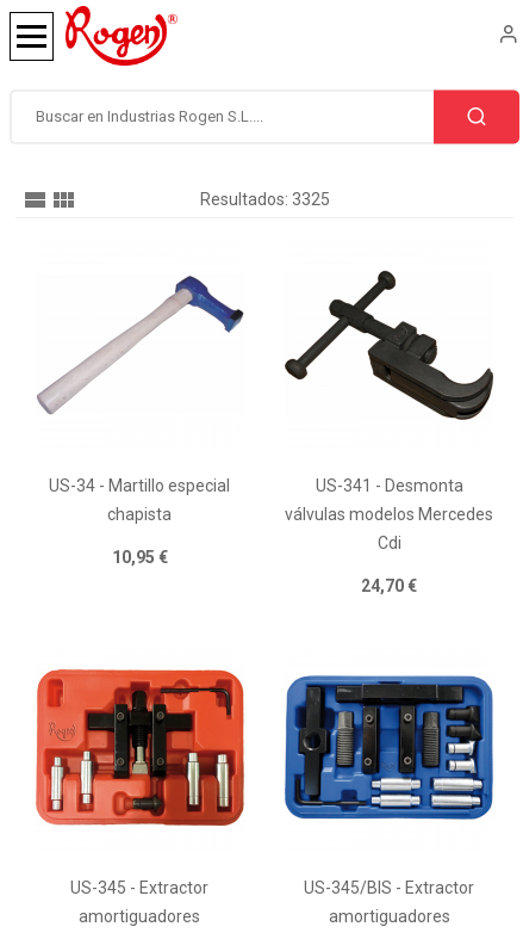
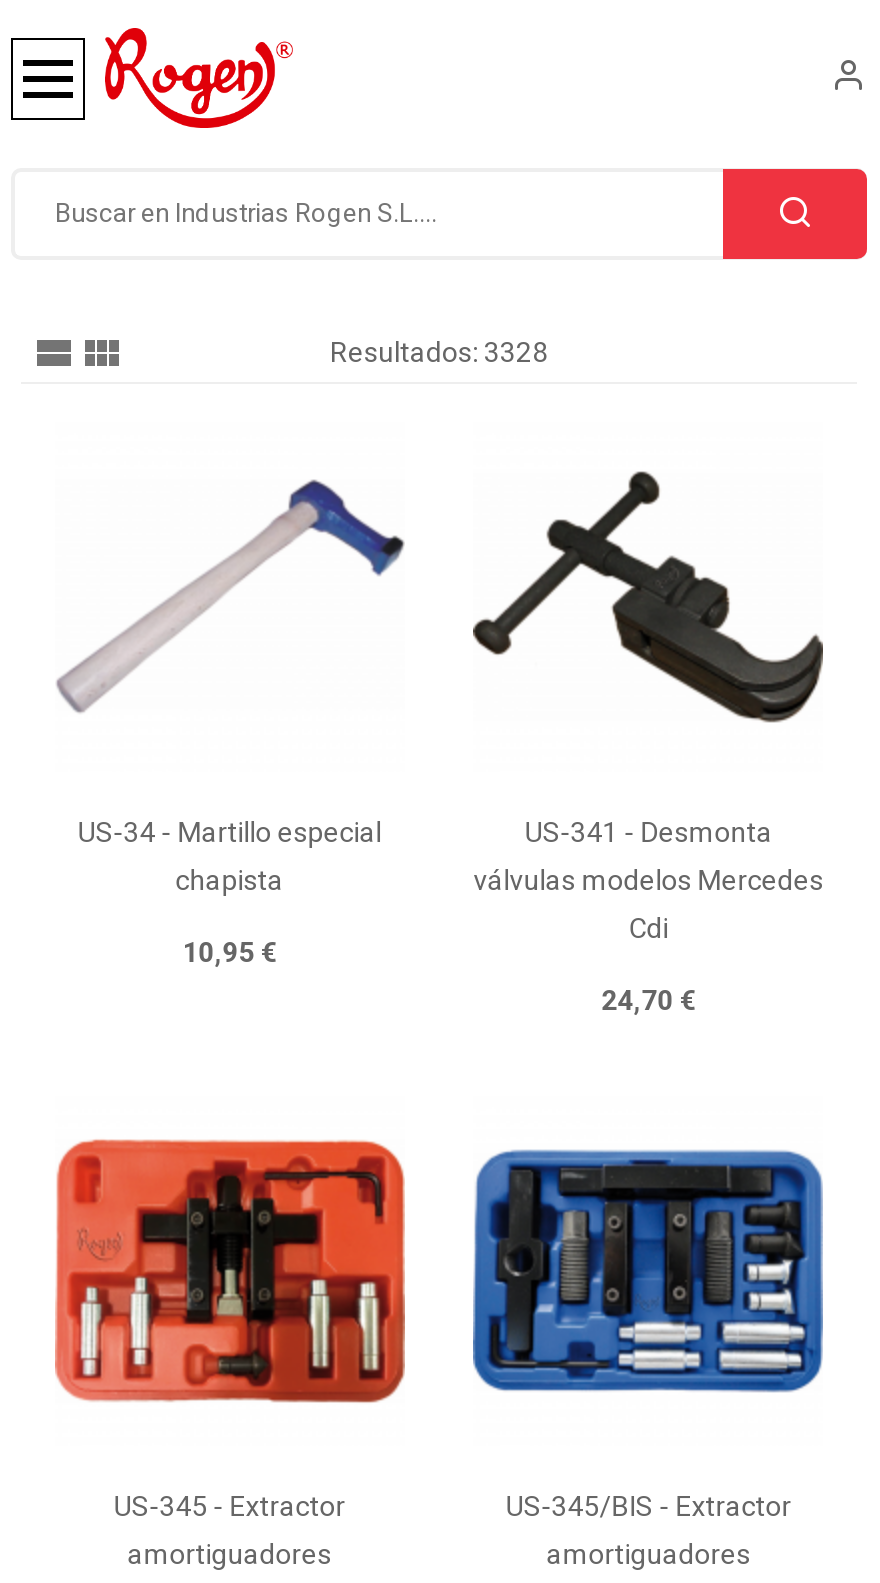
[200,189,329,208] Resultados: 3325 -> [330,335,548,367] Resultados: 3328

